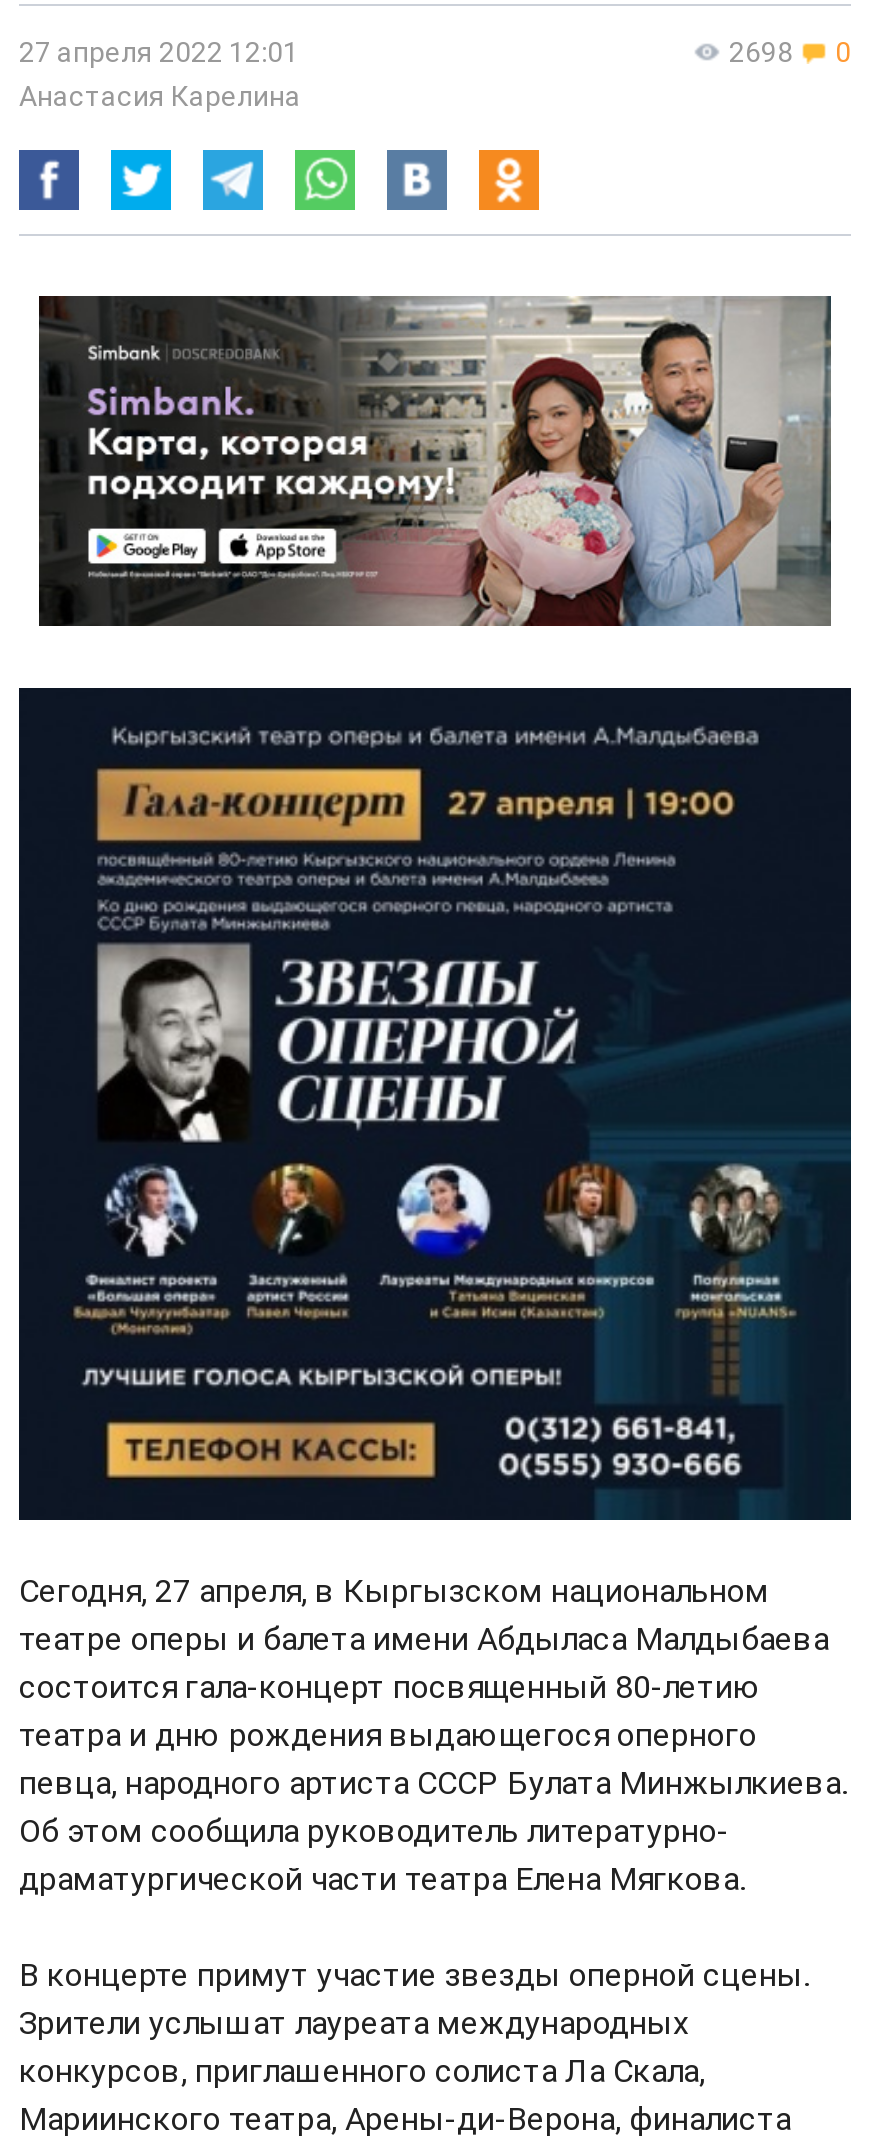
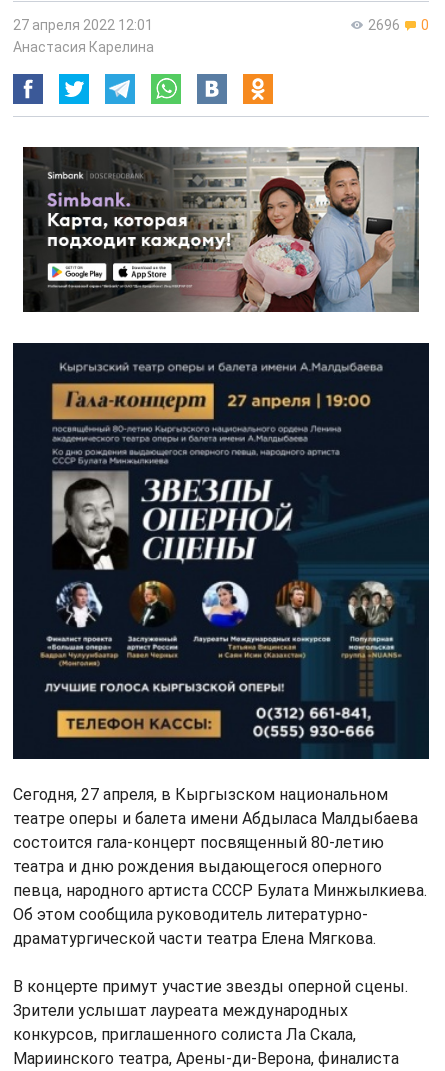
[723,36,851,68] 2698 0 -> [365,17,429,33] 2696 0

